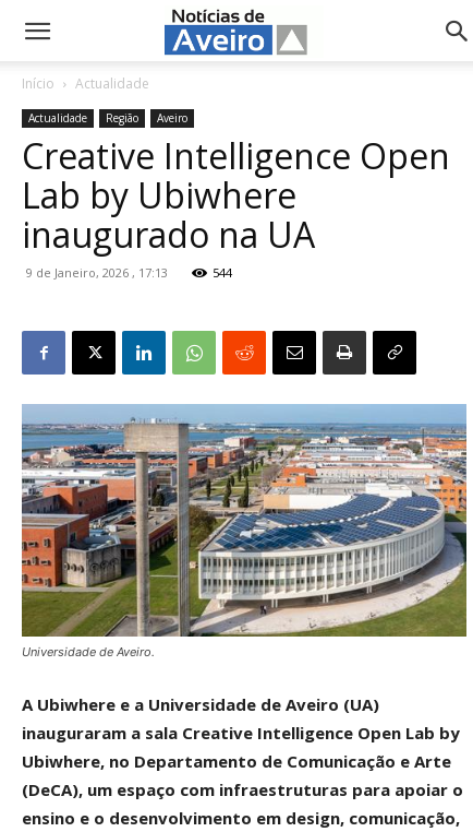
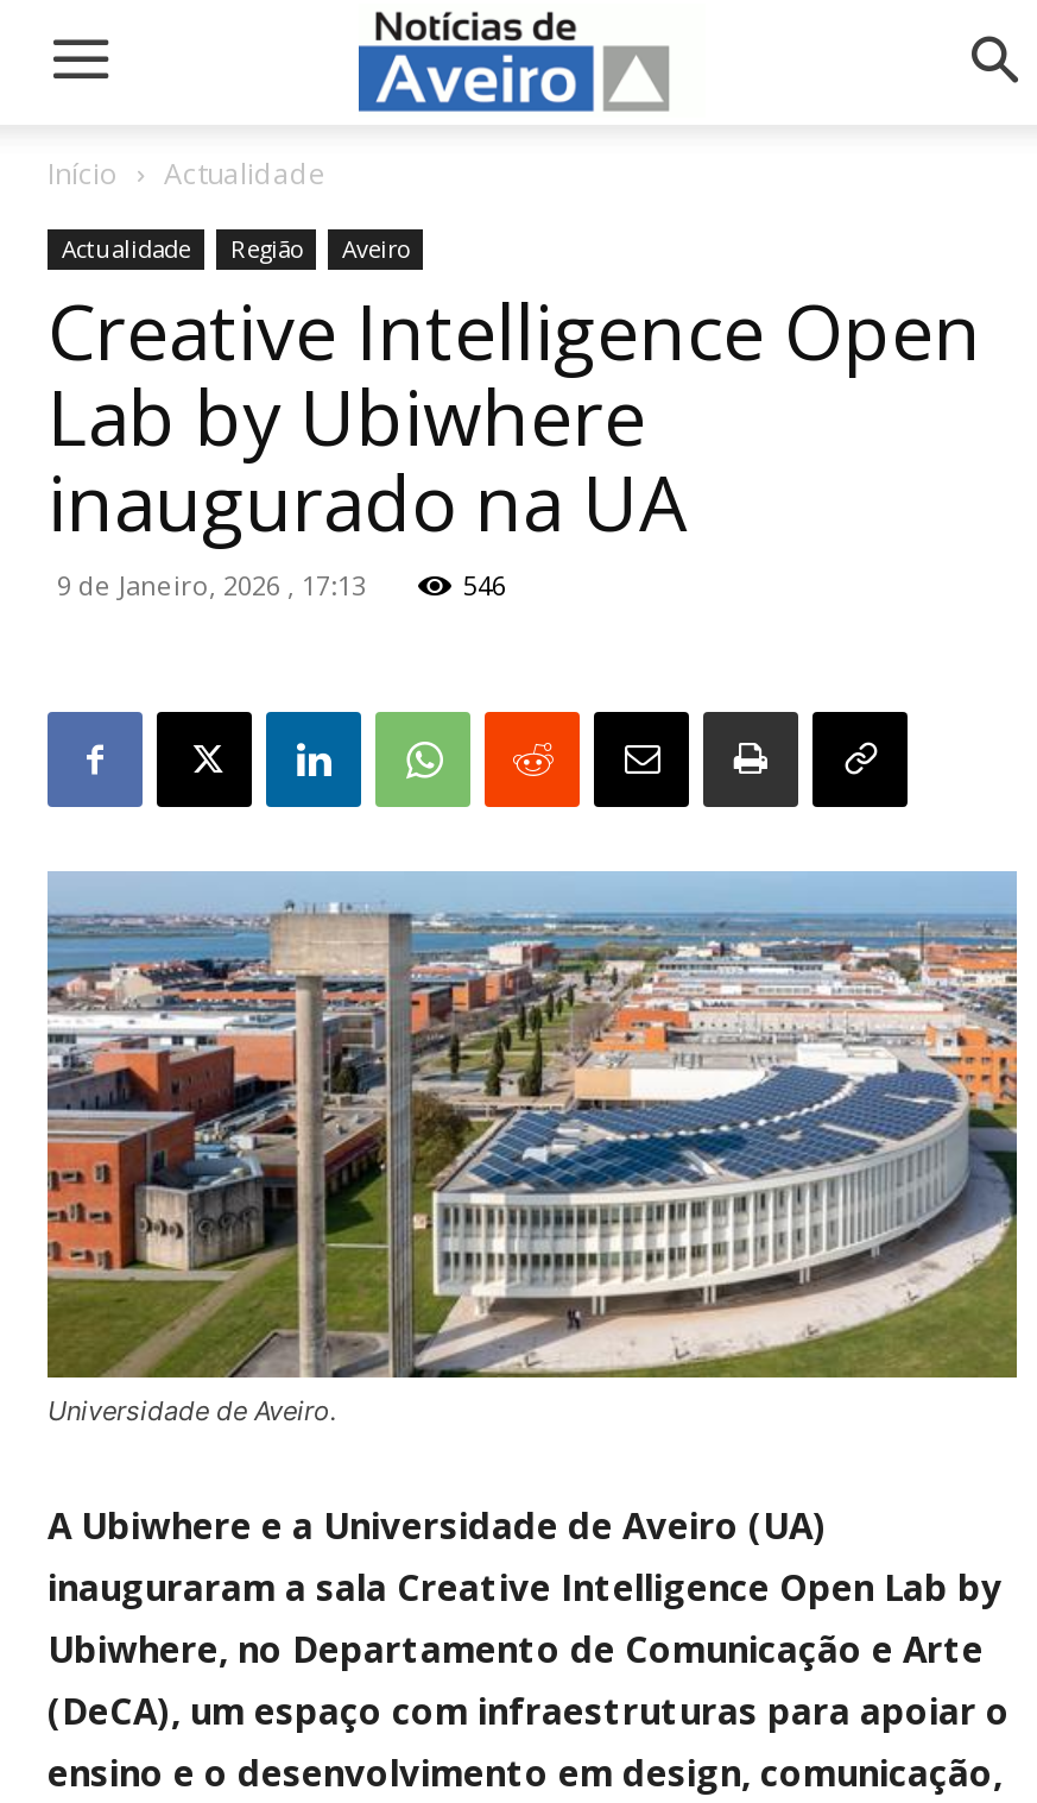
[213,264,232,281] 544 -> [463,567,506,603] 546

